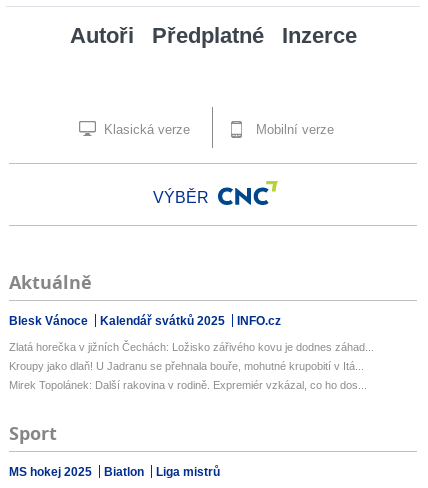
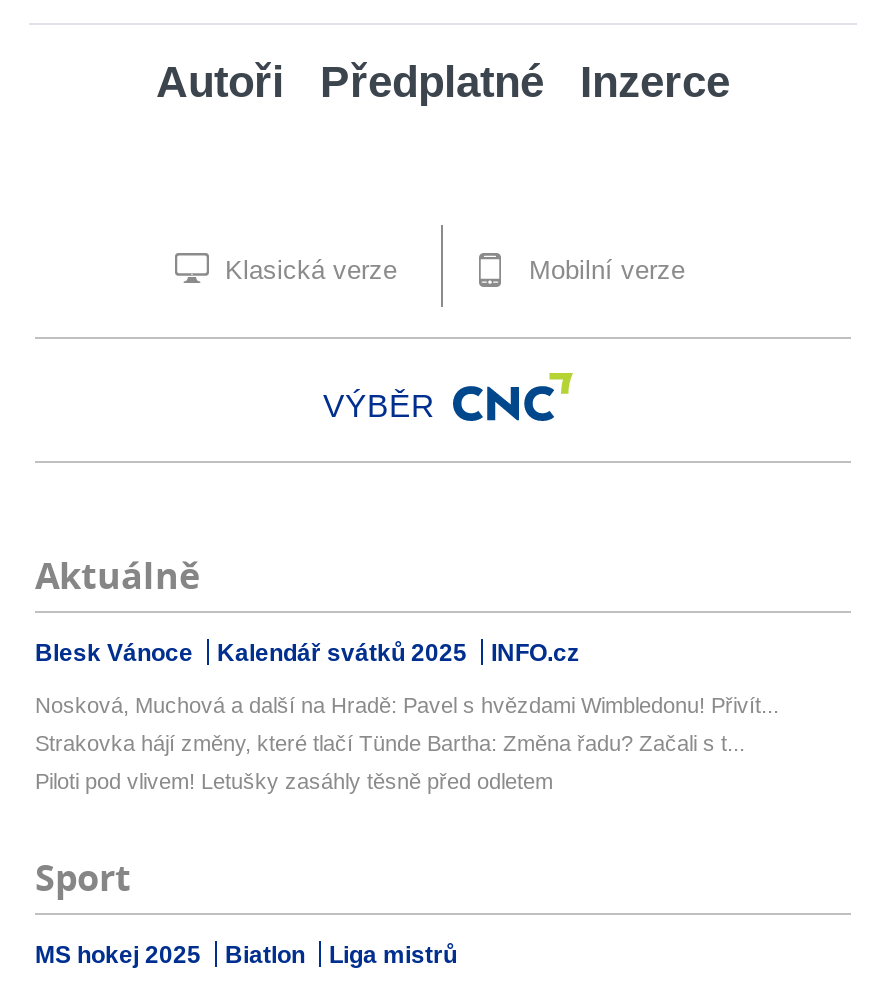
[9,341,374,353] Zlatá horečka v jižních Čechách: Ložisko zářivého kovu je dodnes záhad... -> [35,693,779,717] Nosková, Muchová a další na Hradě: Pavel s hvězdami Wimbledonu! Přivít...
[9,360,364,372] Kroupy jako dlaň! U Jadranu se přehnala bouře, mohutné krupobití v Itá... -> [35,731,745,755] Strakovka hájí změny, které tlačí Tünde Bartha: Změna řadu? Začali s t...
[9,379,367,391] Mirek Topolánek: Další rakovina v rodině. Expremiér vzkázal, co ho dos... -> [35,769,553,793] Piloti pod vlivem! Letušky zasáhly těsně před odletem

